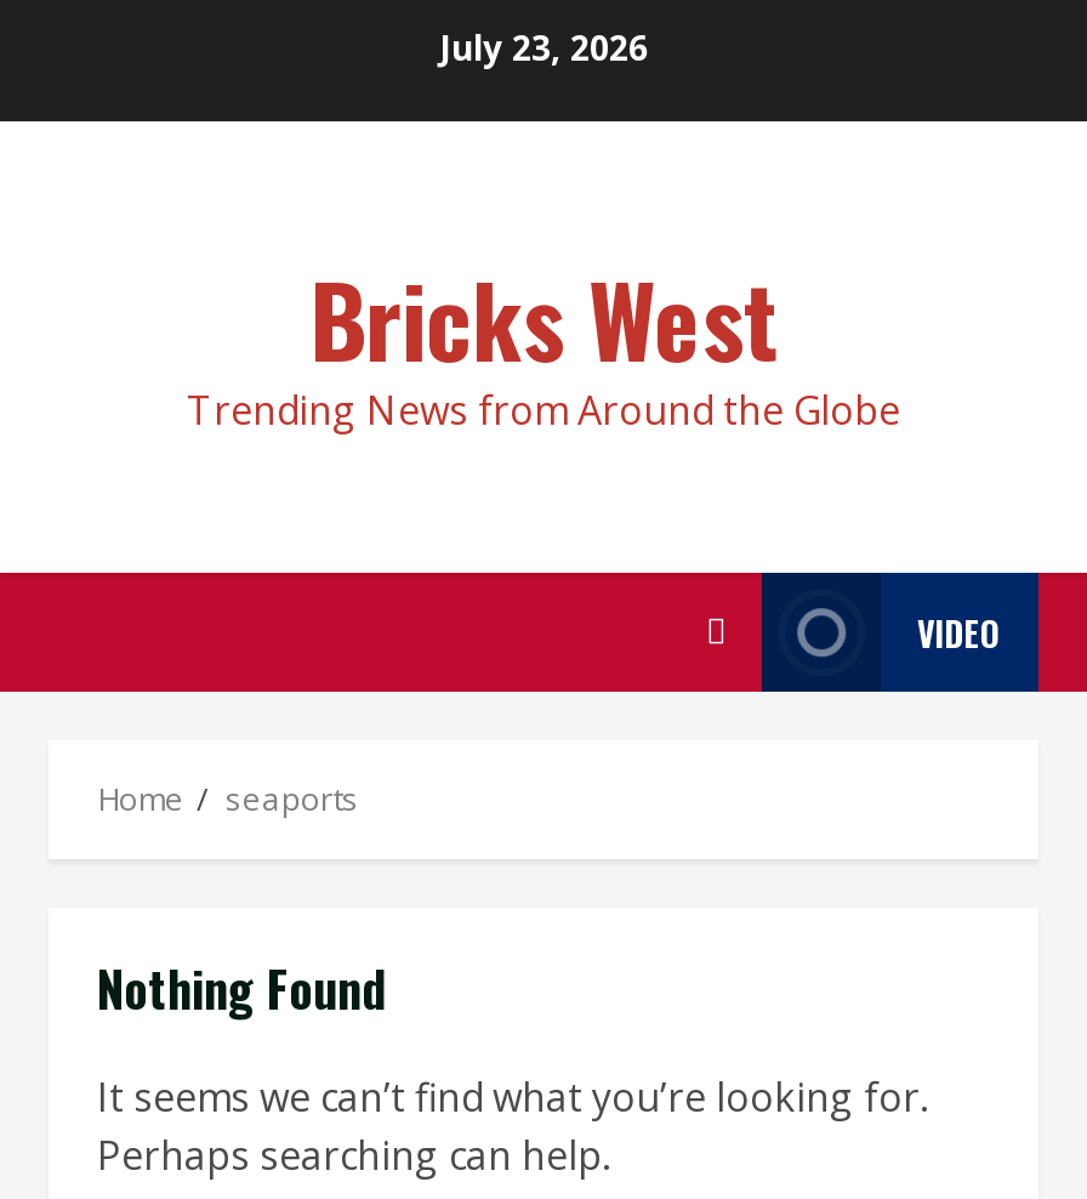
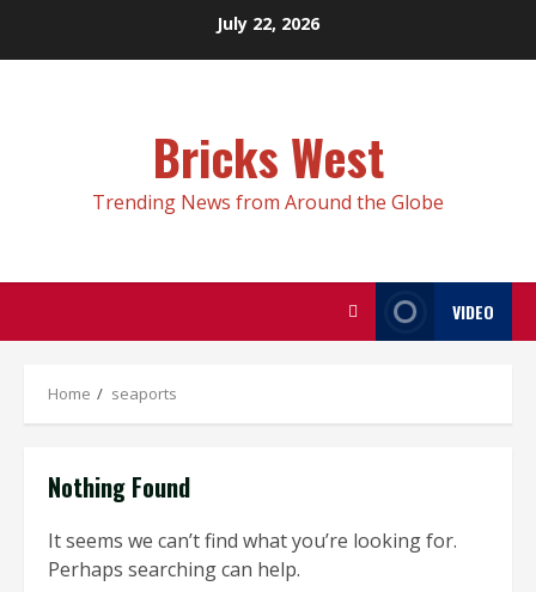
[439,24,648,70] July 23, 2026 -> [217,12,319,34] July 22, 2026

